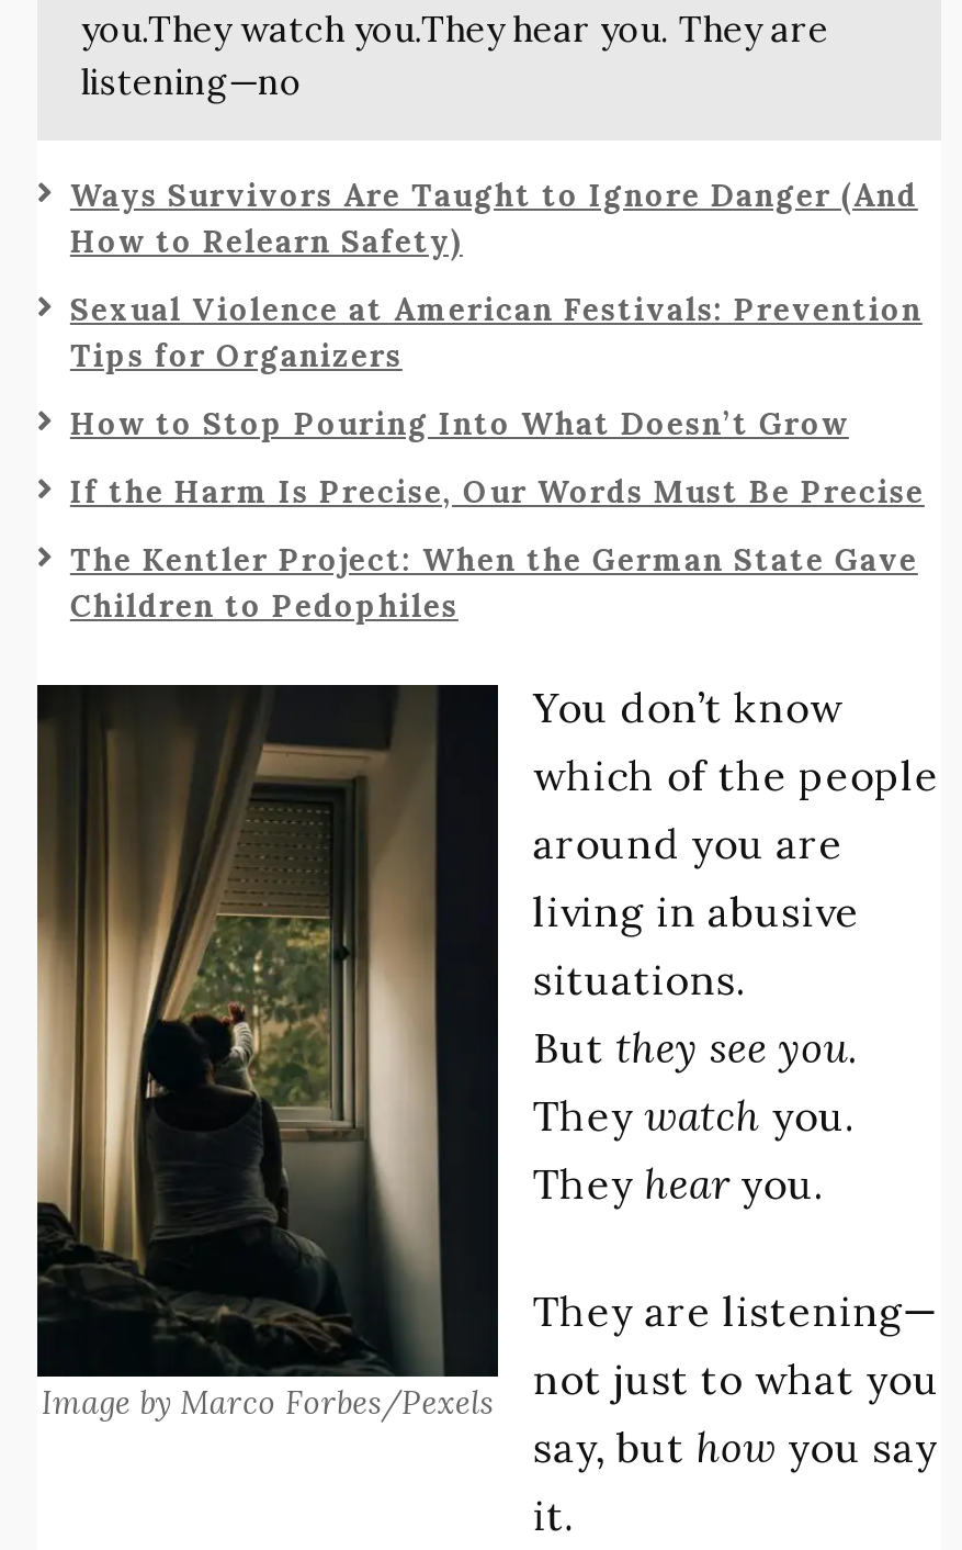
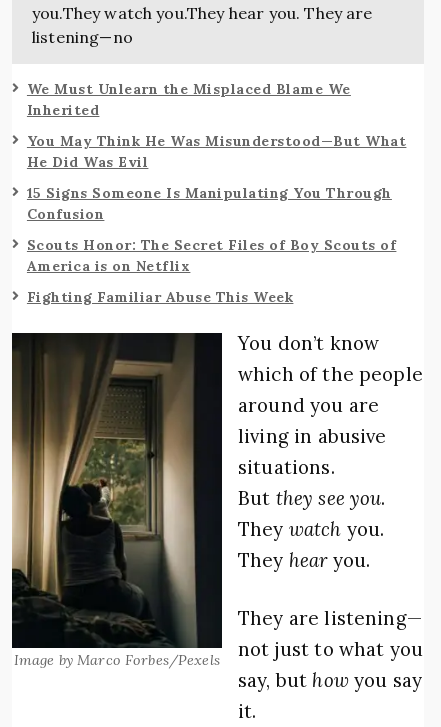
[70,176,918,261] Ways Survivors Are Taught to Ignore Danger (And | How to Relearn Safety) -> [27,80,351,119] We Must Unlearn the Misplaced Blame We | Inherited
[70,290,922,375] Sexual Violence at American Festivals: Prevention | Tips for Organizers -> [27,132,406,171] You May Think He Was Misunderstood—But What | He Did Was Evil
[70,404,849,443] How to Stop Pouring Into What Doesn’t Grow -> [27,184,392,223] 15 Signs Someone Is Manipulating You Through | Confusion
[70,472,924,512] If the Harm Is Precise, Our Words Must Be Precise -> [27,236,396,275] Scouts Honor: The Secret Files of Boy Scouts of | America is on Netflix
[70,540,918,626] The Kentler Project: When the German State Gave | Children to Pedophiles -> [27,288,293,306] Fighting Familiar Abuse This Week

